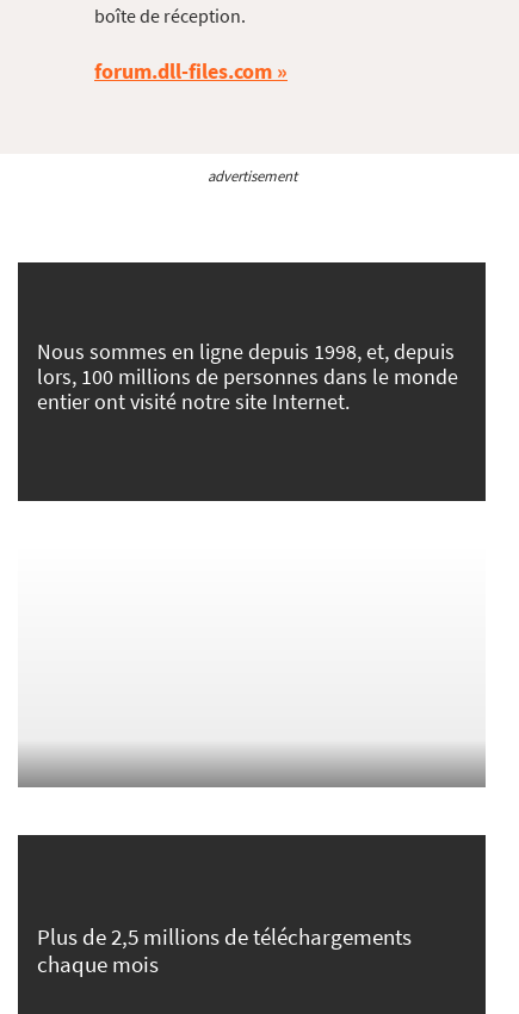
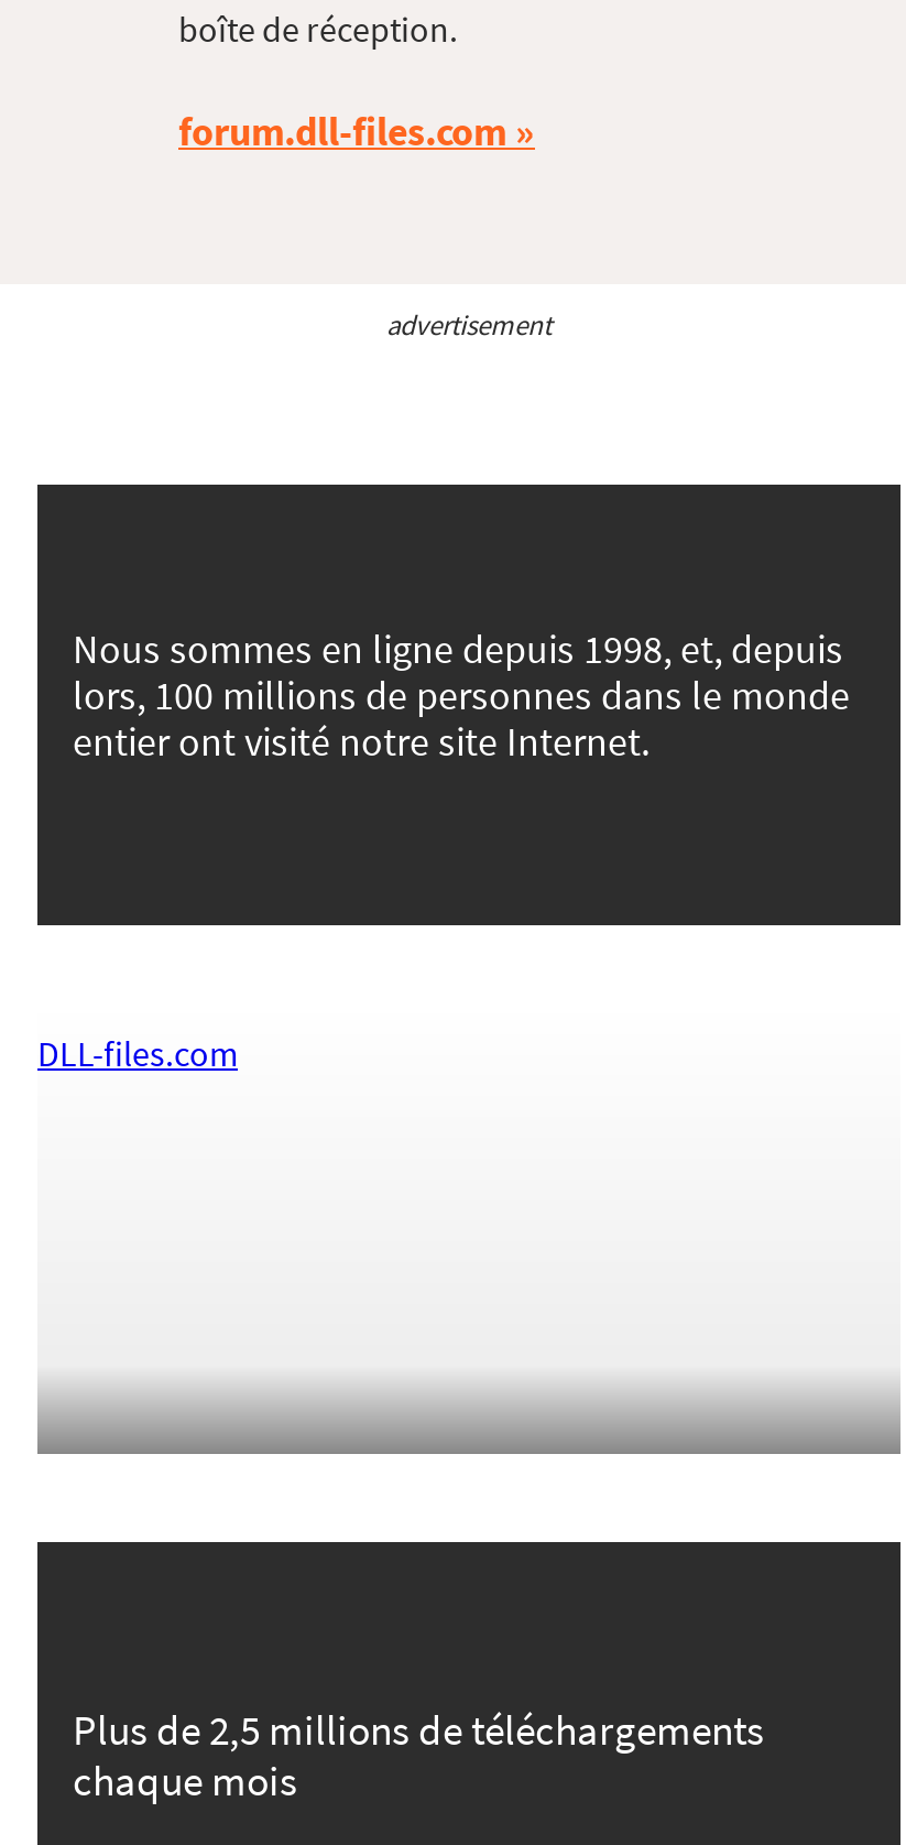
none -> [37,1031,238,1075] DLL-files.com

